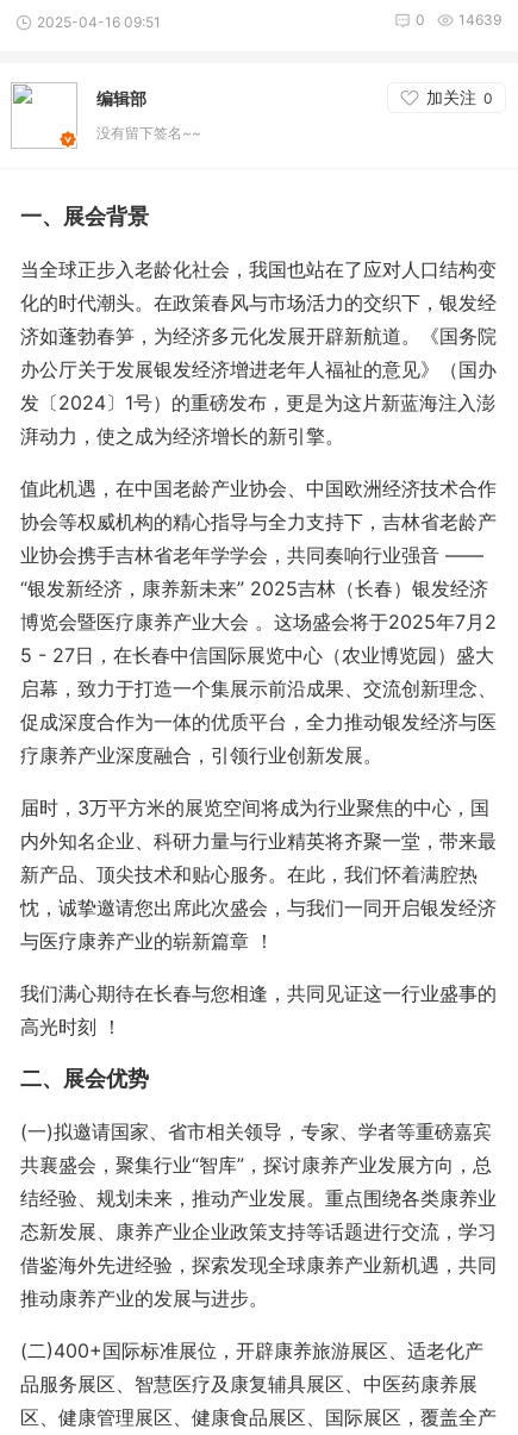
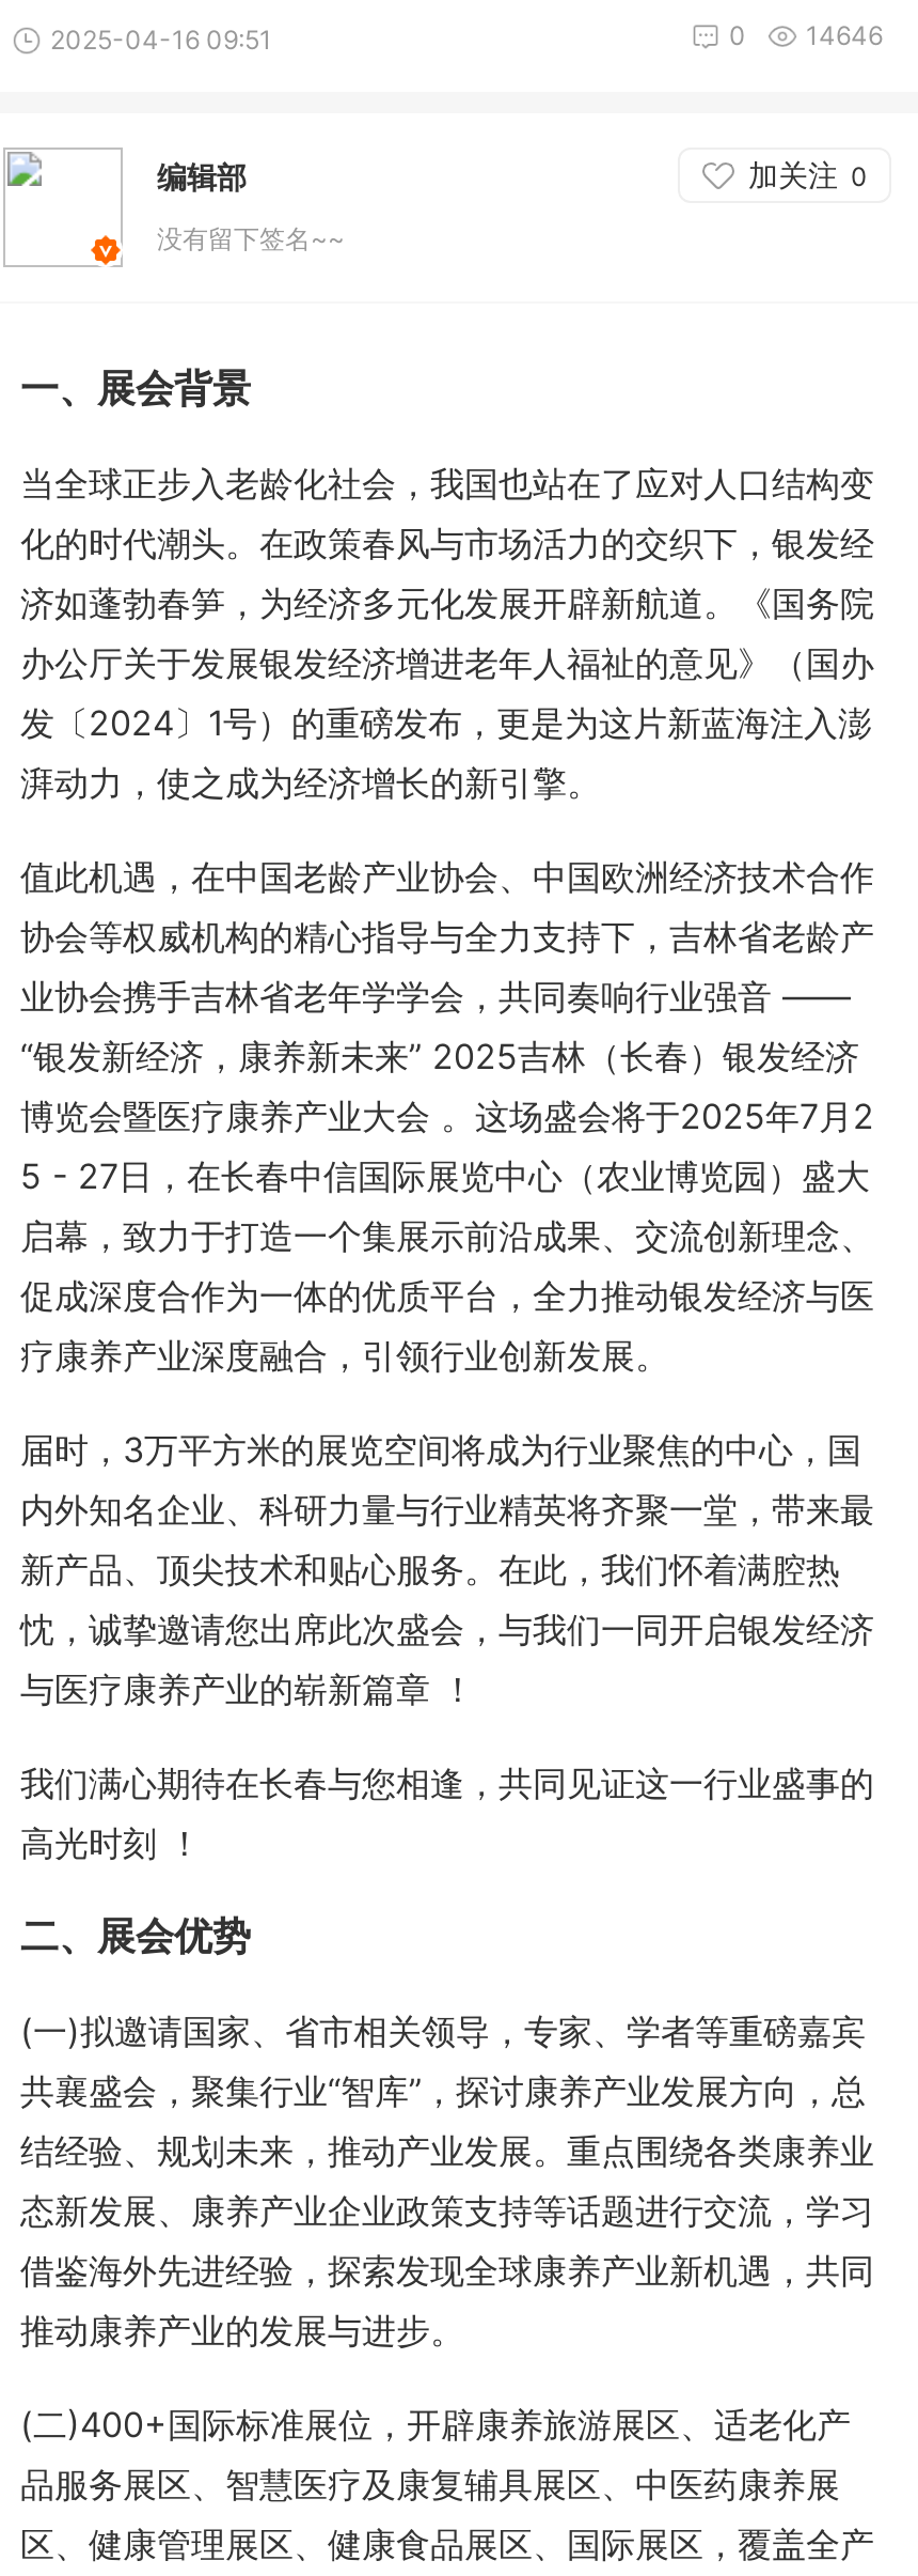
[416,11,501,29] 0 14639 -> [729,19,883,51] 0 14646

